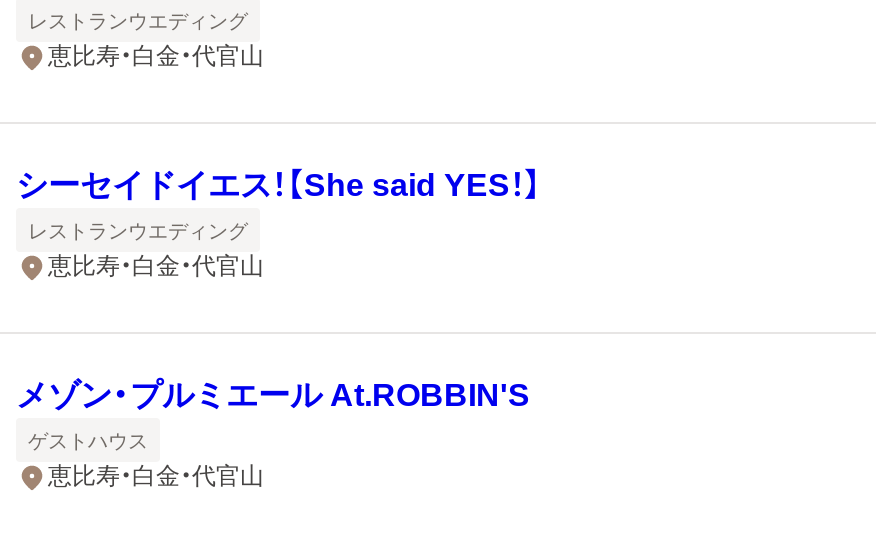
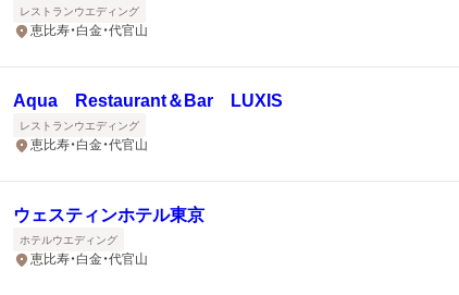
[16,168,542,202] シーセイドイエス！【She said YES！】 -> [13,91,283,110] Aqua Restaurant＆Bar LUXIS
[16,378,530,412] メゾン・プルミエール At.ROBBIN'S -> [13,206,204,224] ウェスティンホテル東京
[28,429,148,451] ゲストハウス -> [20,233,117,245] ホテルウエディング

